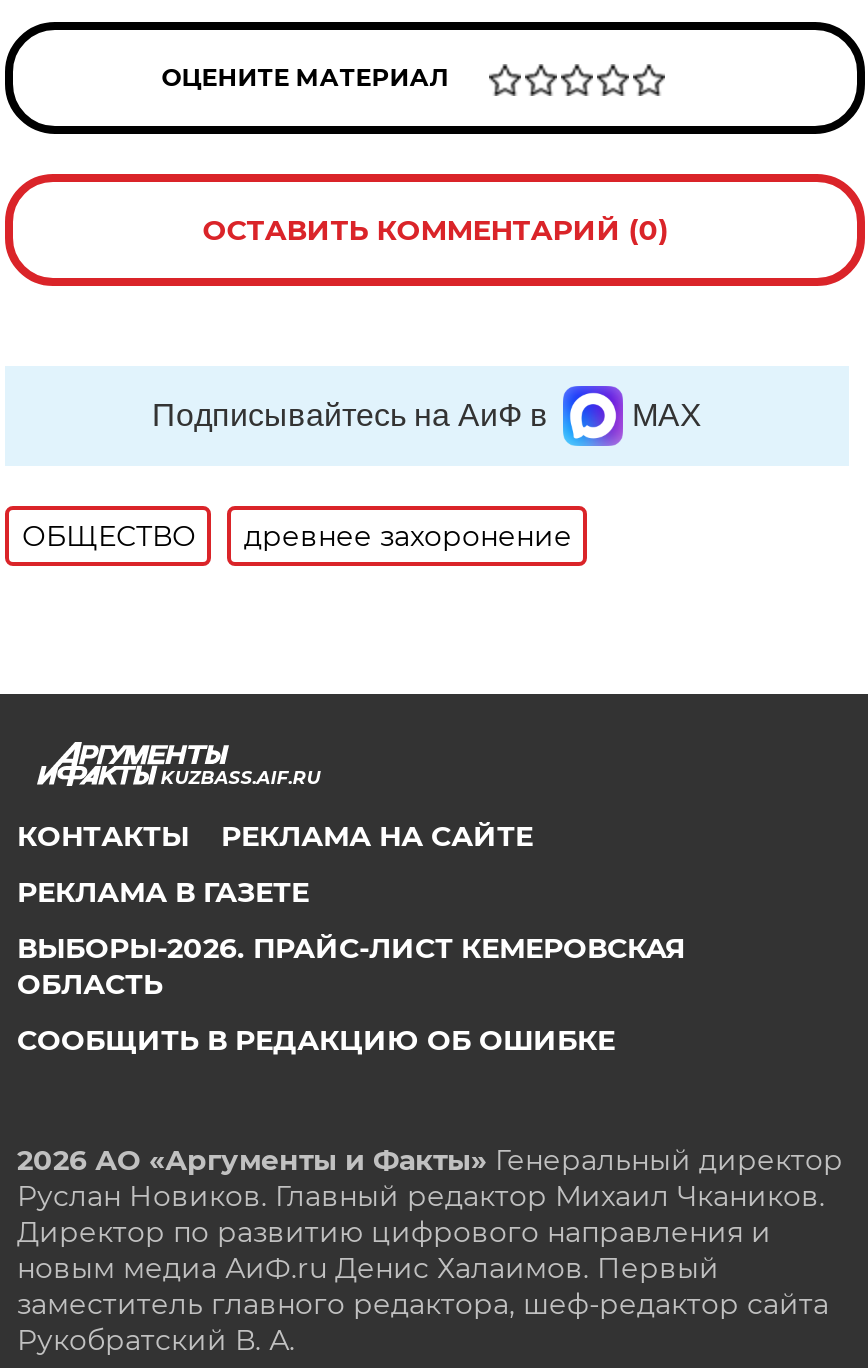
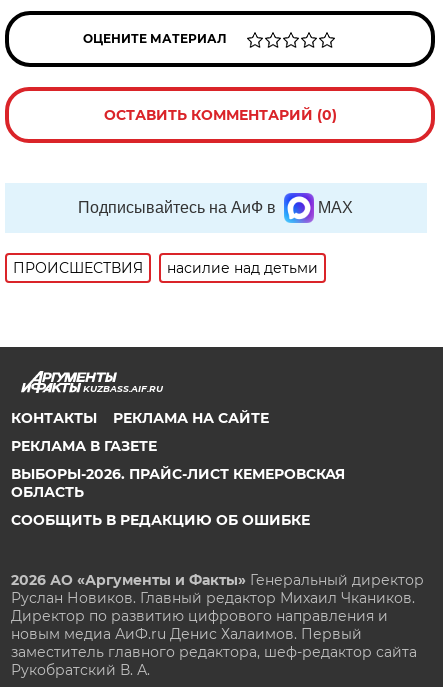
[22,518,572,554] ОБЩЕСТВО | древнее захоронение -> [13,259,318,277] ПРОИСШЕСТВИЯ | насилие над детьми

